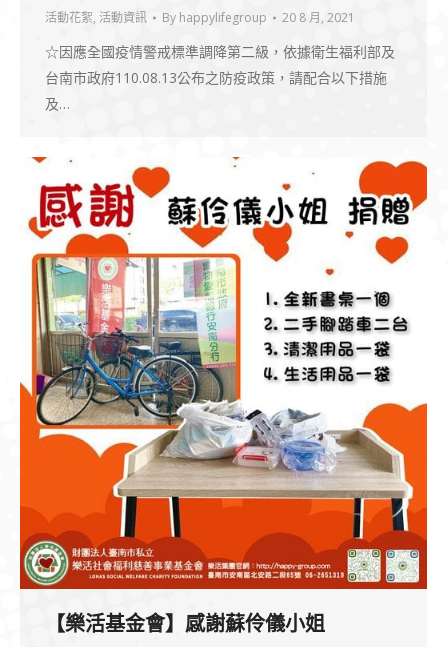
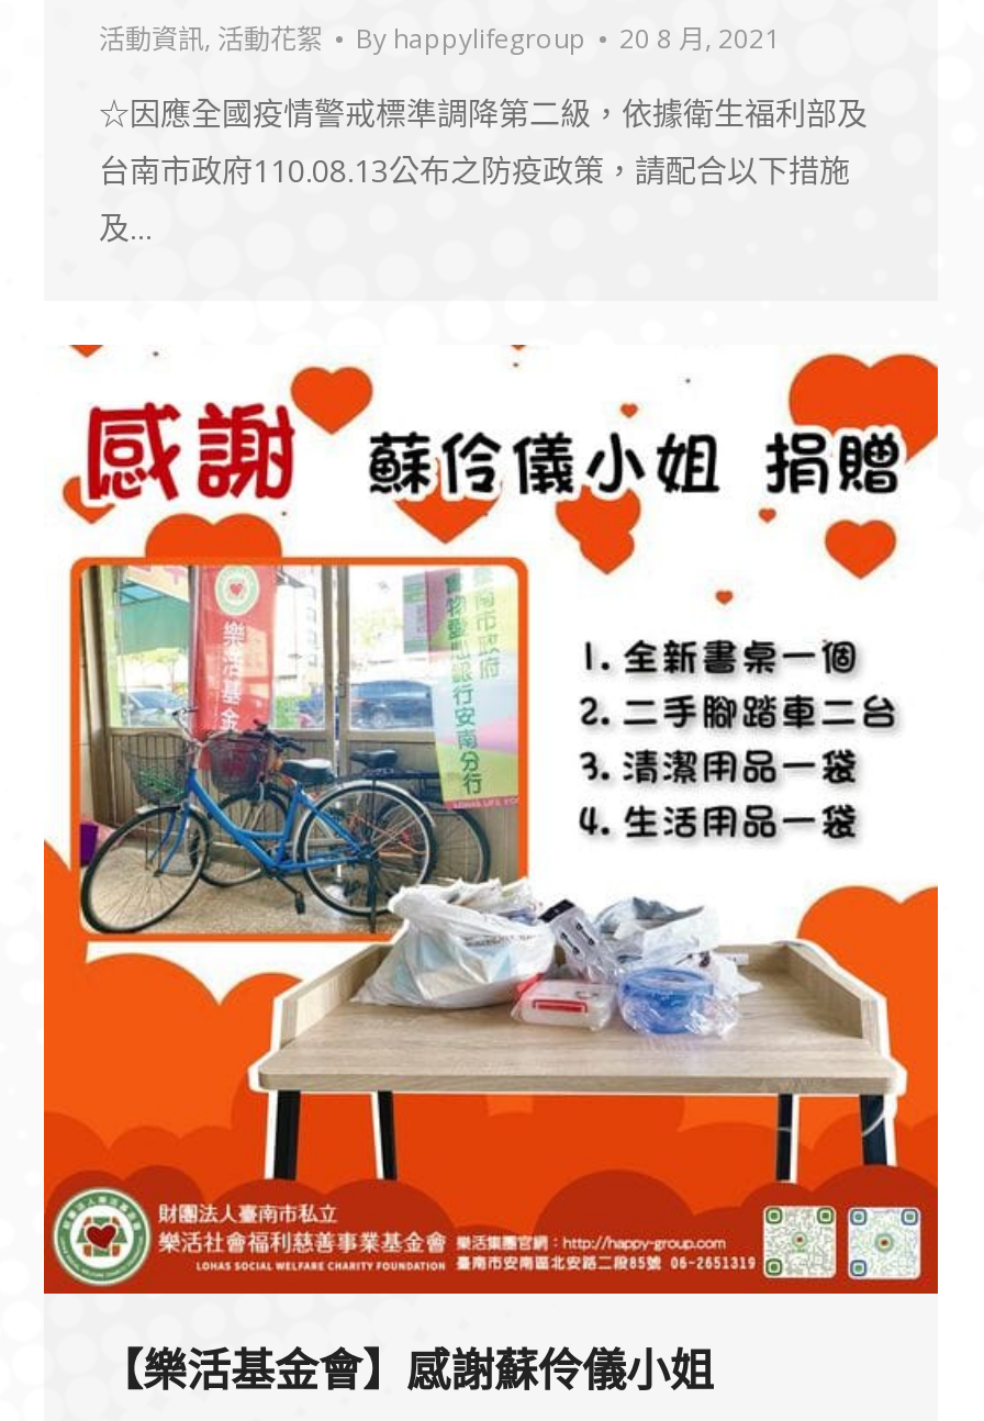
[45,9,147,26] 活動花絮,活動資訊 -> [99,20,323,58] 活動資訊,活動花絮

